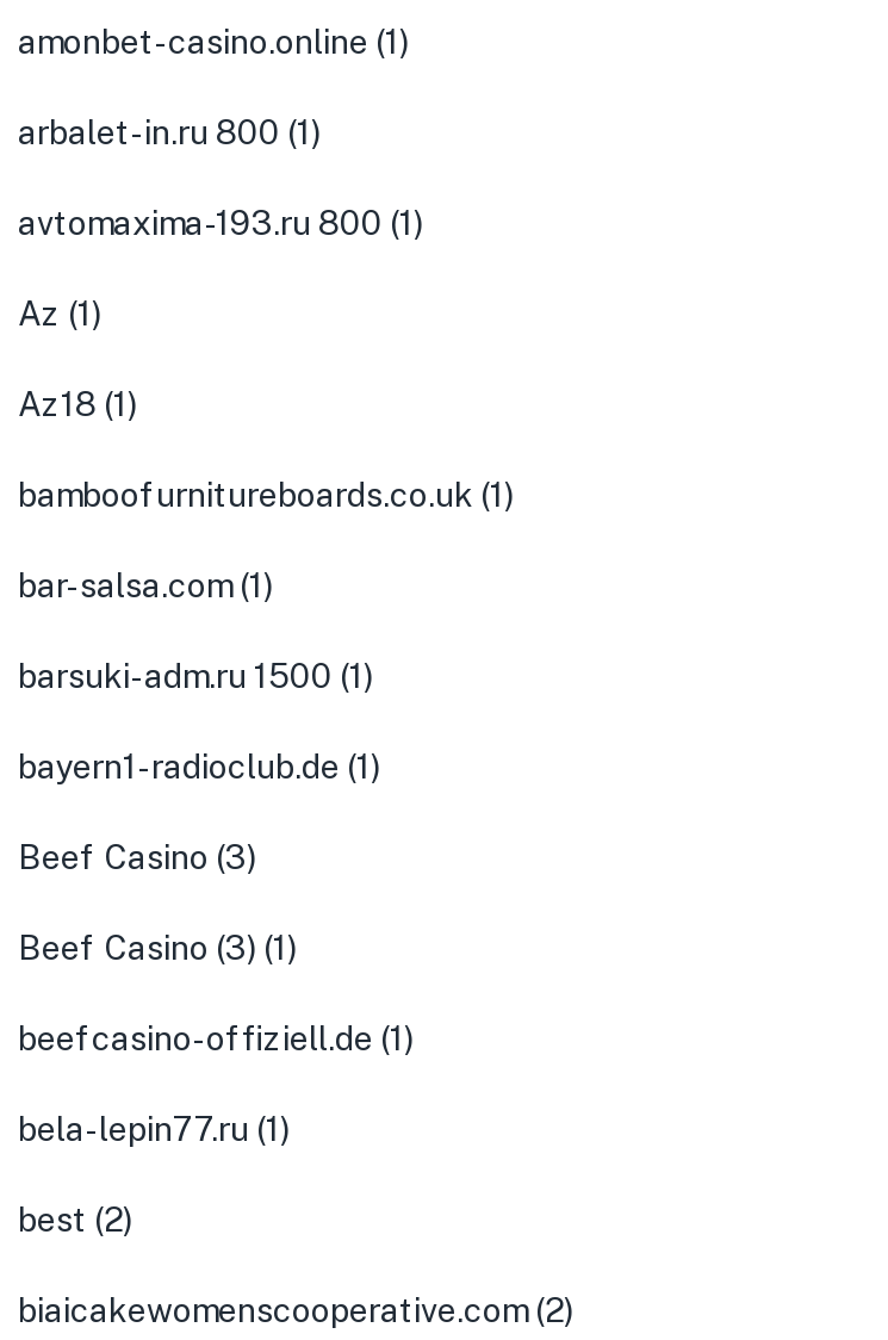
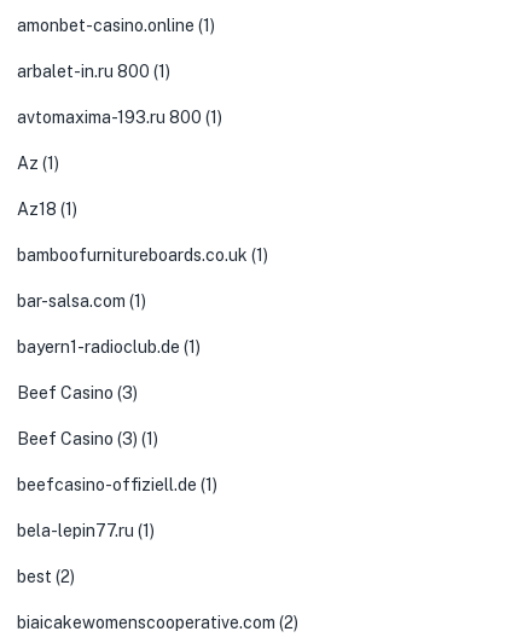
[18,657,373,695] barsuki-adm.ru 1500 (1) -> none

